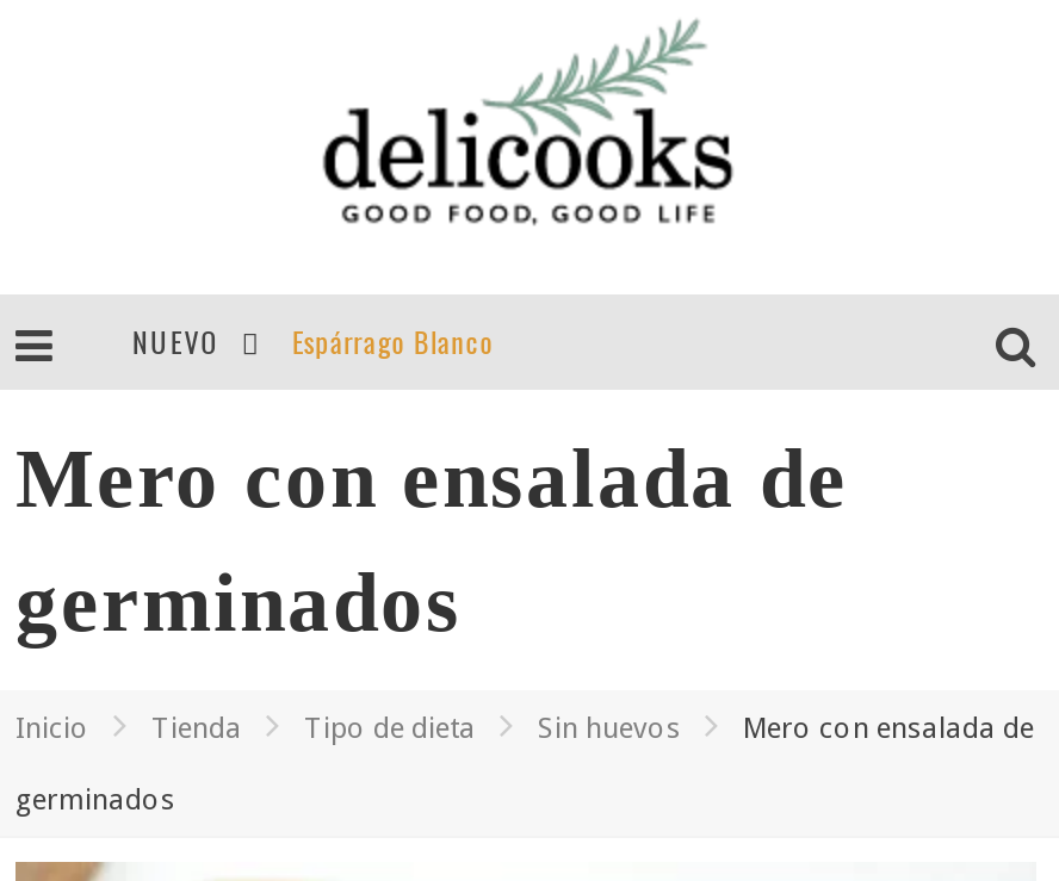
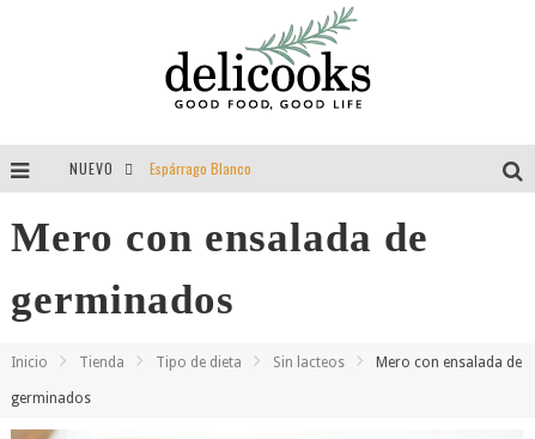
[538,712,681,745] Sin huevos -> [273,354,345,371] Sin lacteos

